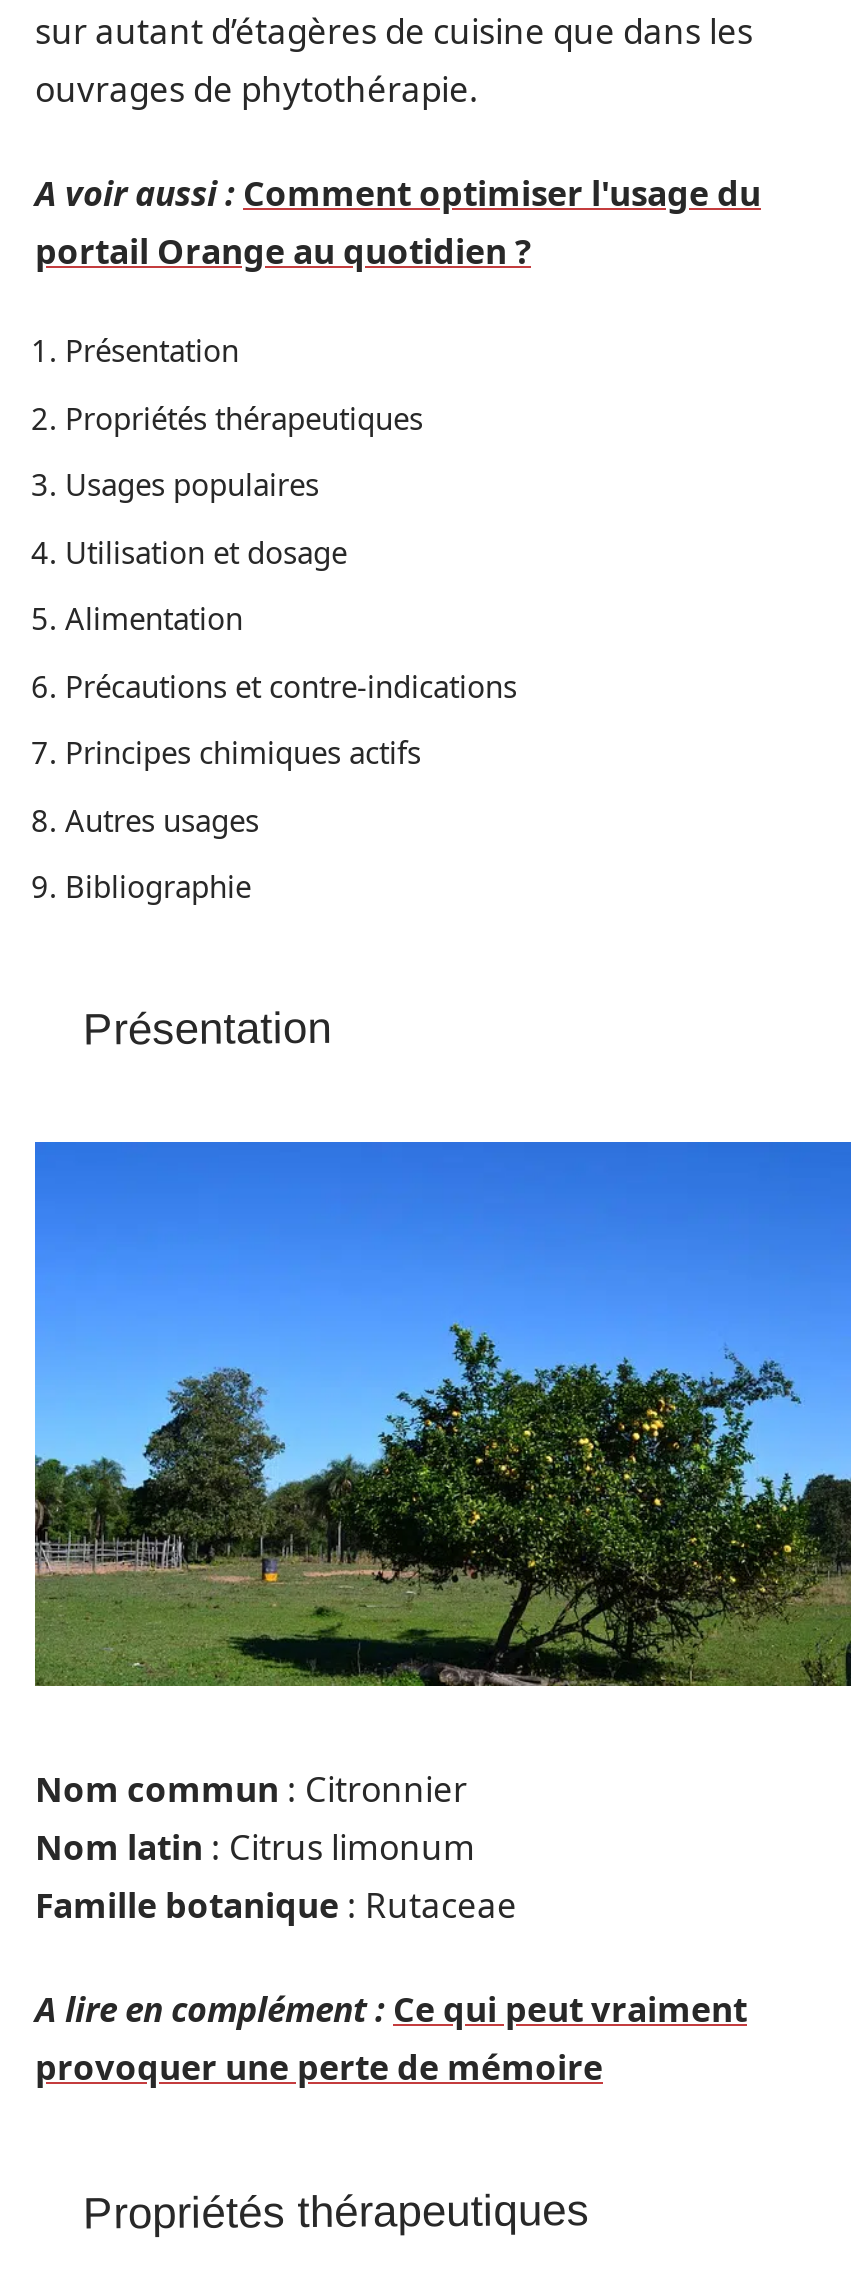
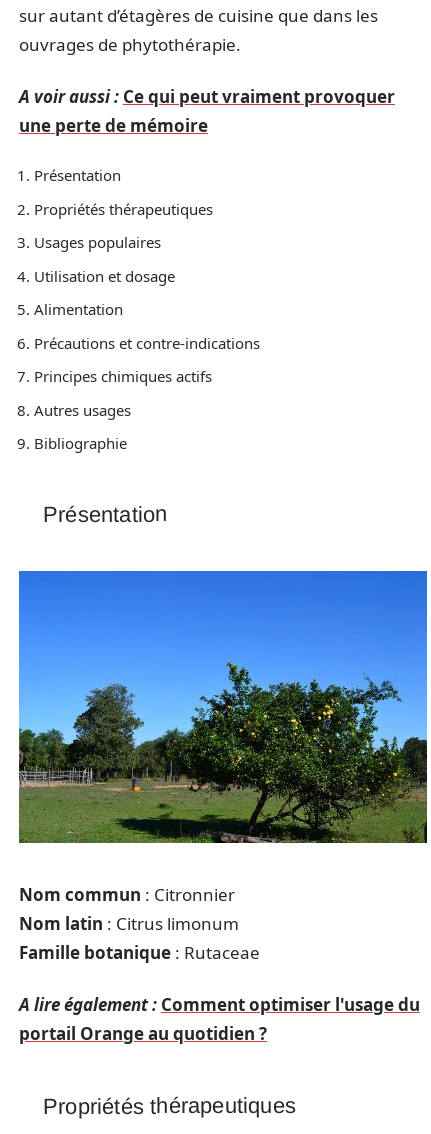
[35,169,761,215] A voir aussi : Comment optimiser l'usage du -> [19,84,395,136] A voir aussi : Ce qui peut vraiment provoquer | une perte de mémoire
moved [35,227,531,273] -> [19,1022,267,1045]: portail Orange au quotidien ?
[35,1985,747,2089] A lire en complément : Ce qui peut vraiment | provoquer une perte de mémoire -> [19,993,420,1016] A lire également : Comment optimiser l'usage du

